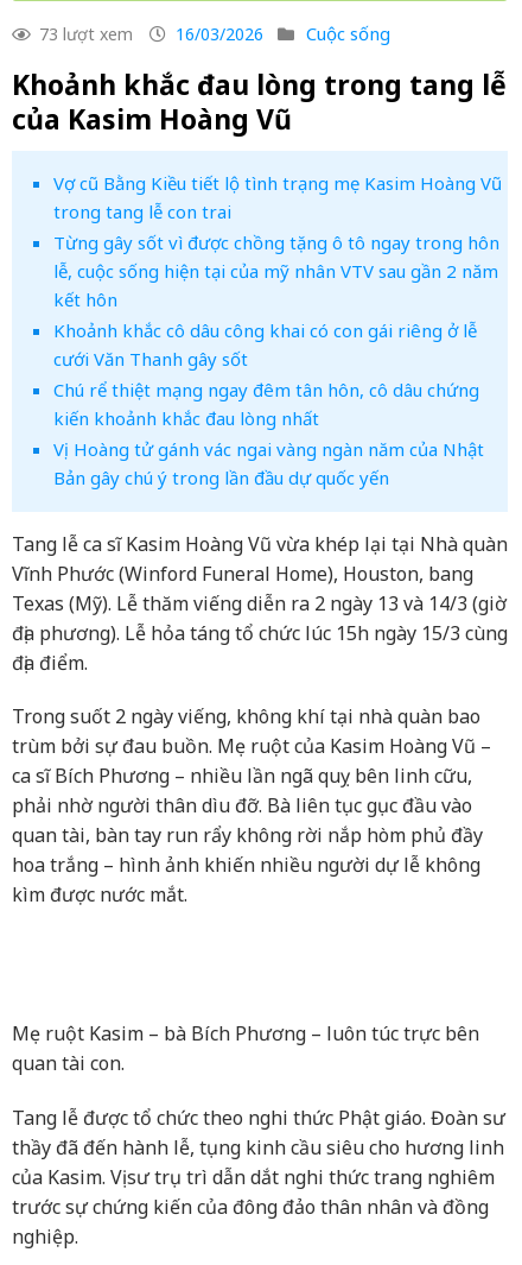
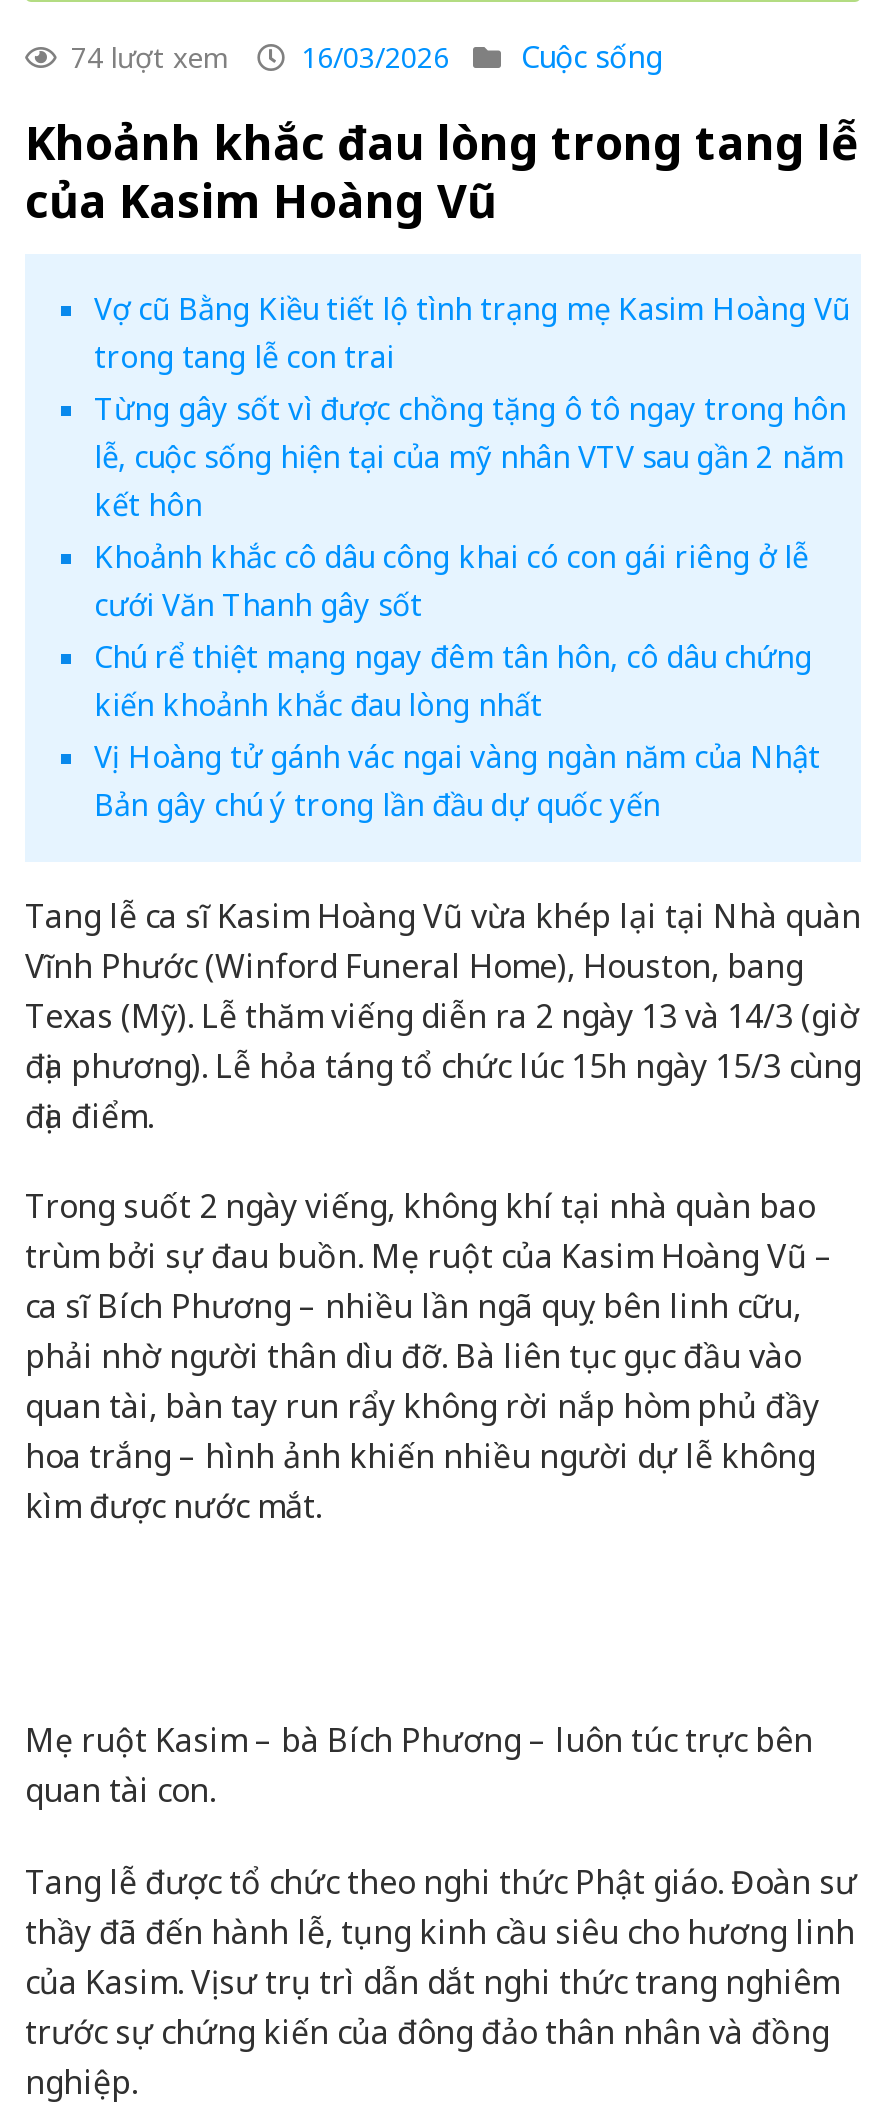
[34,21,390,45] 73 lượt xem 16/03/2026 Cuộc sống -> [63,36,663,76] 74 lượt xem 16/03/2026 Cuộc sống

